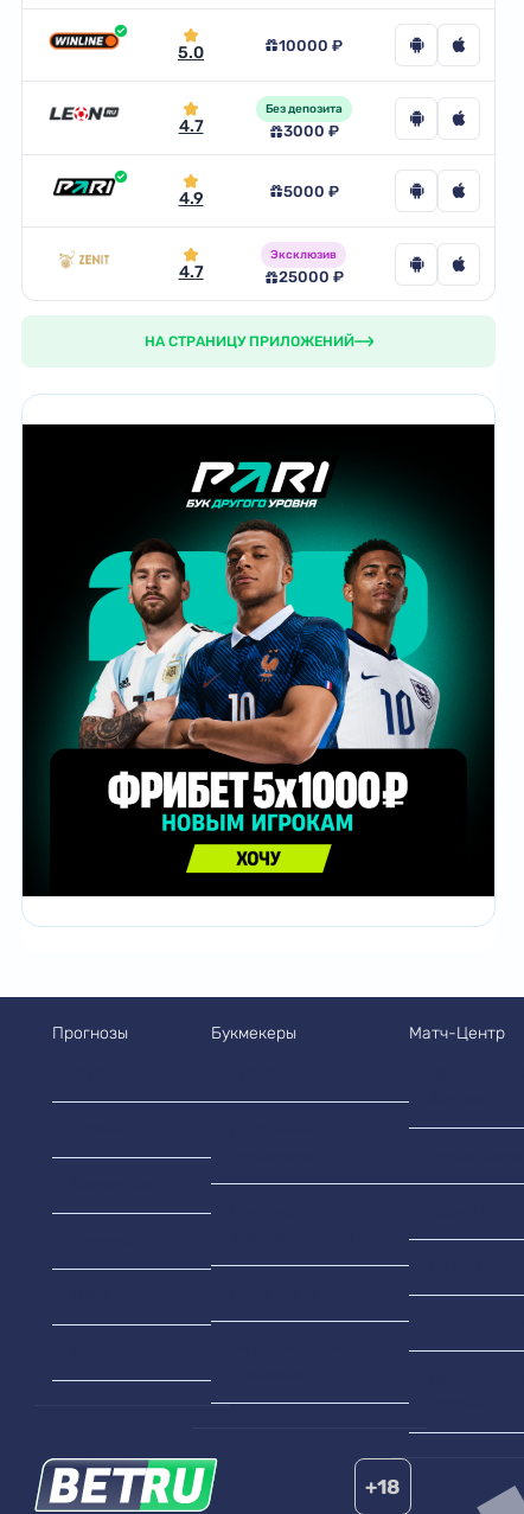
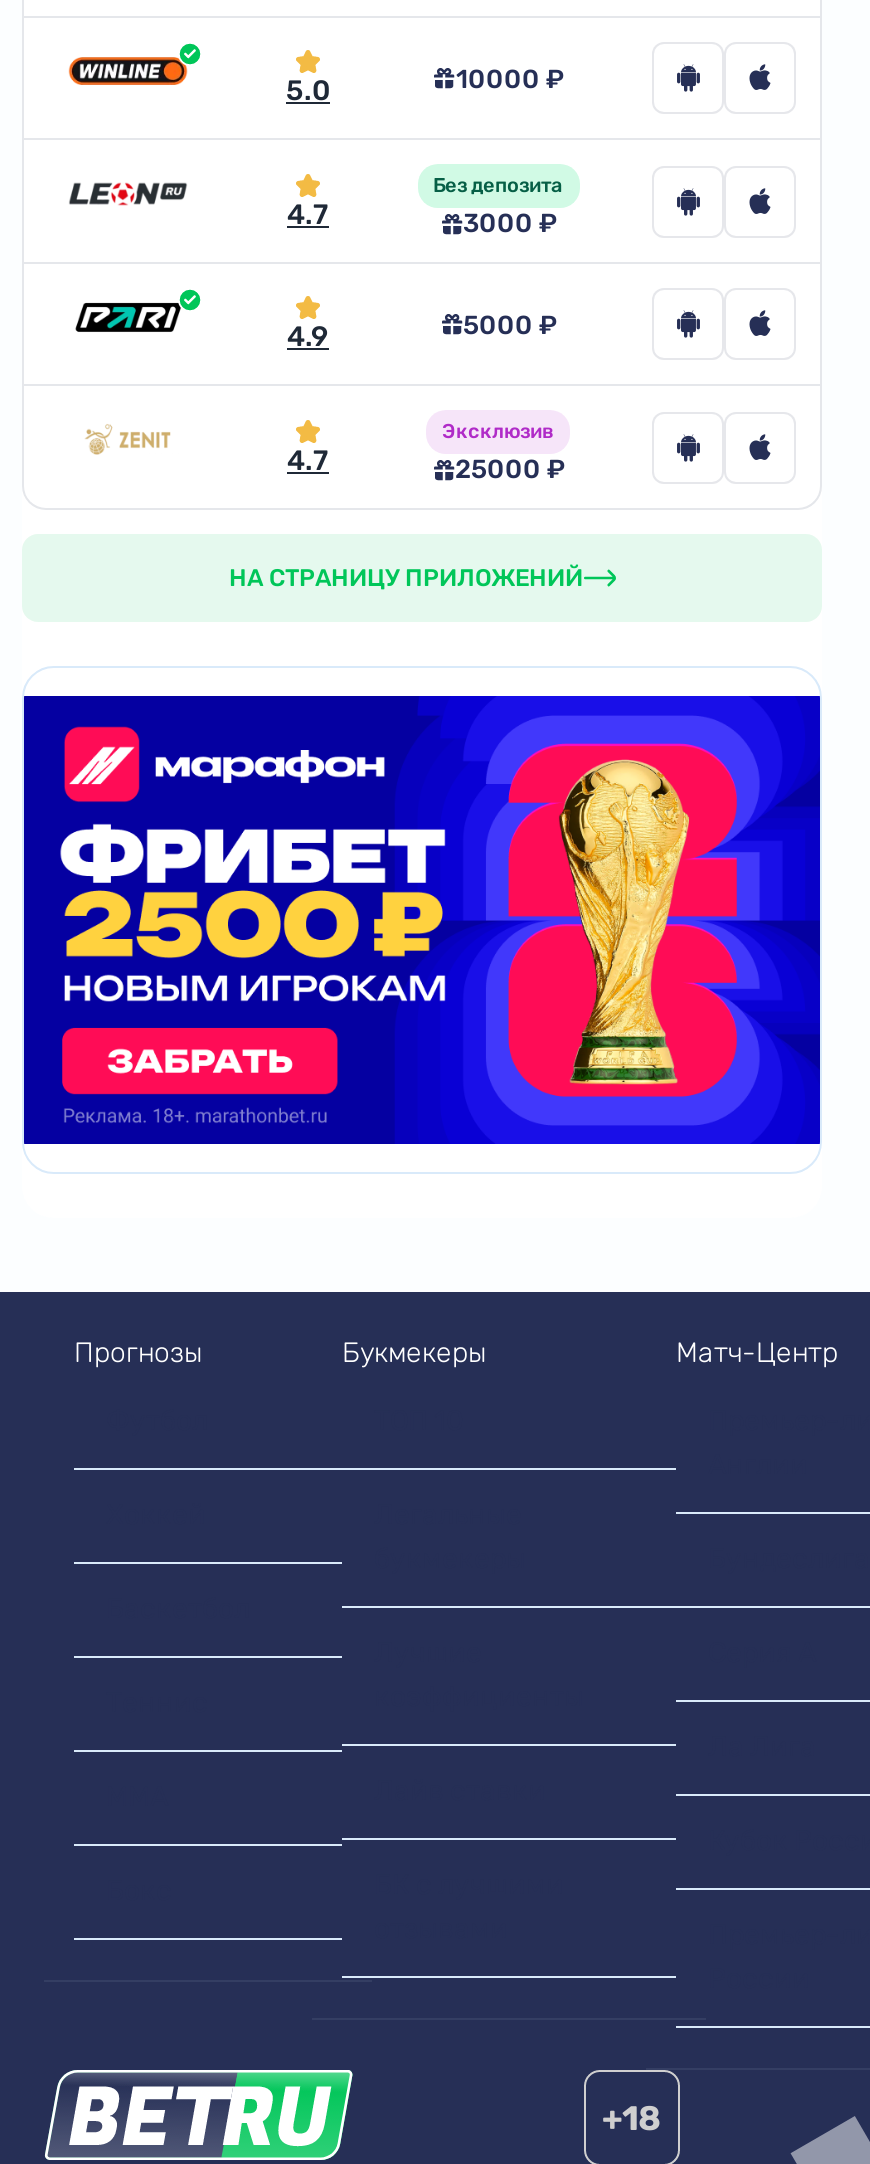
[21,411,496,909] [image] -> [22,694,822,1146] [image]

